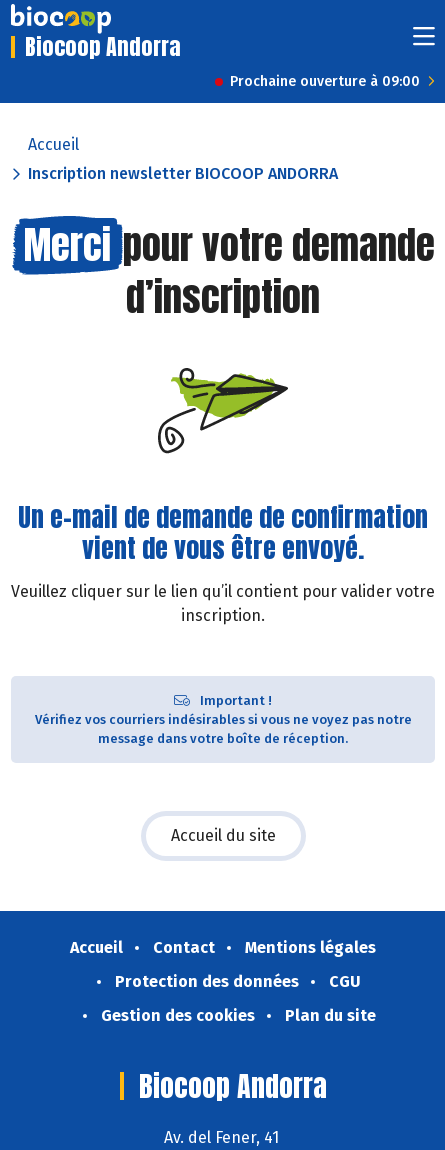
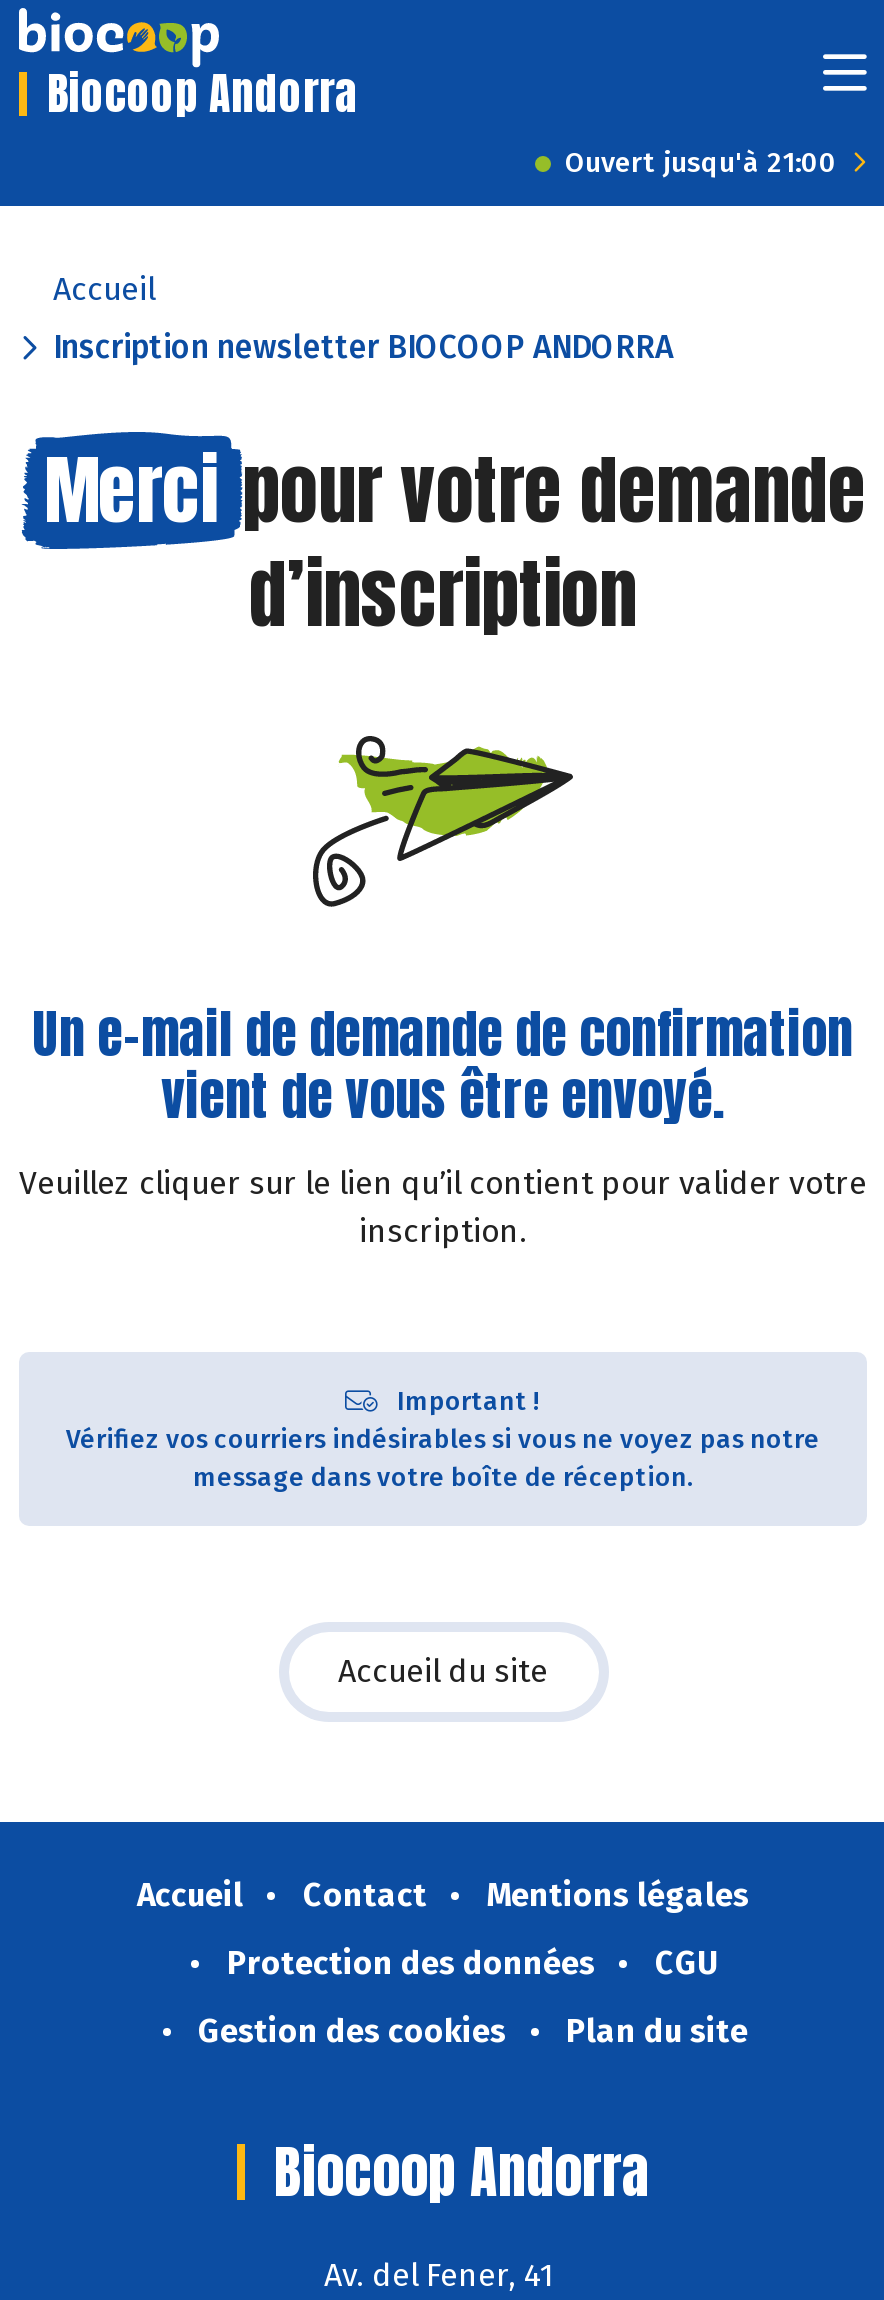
[230,73,420,90] Prochaine ouverture à 09:00 -> [565,146,837,180] Ouvert jusqu'à 21:00

